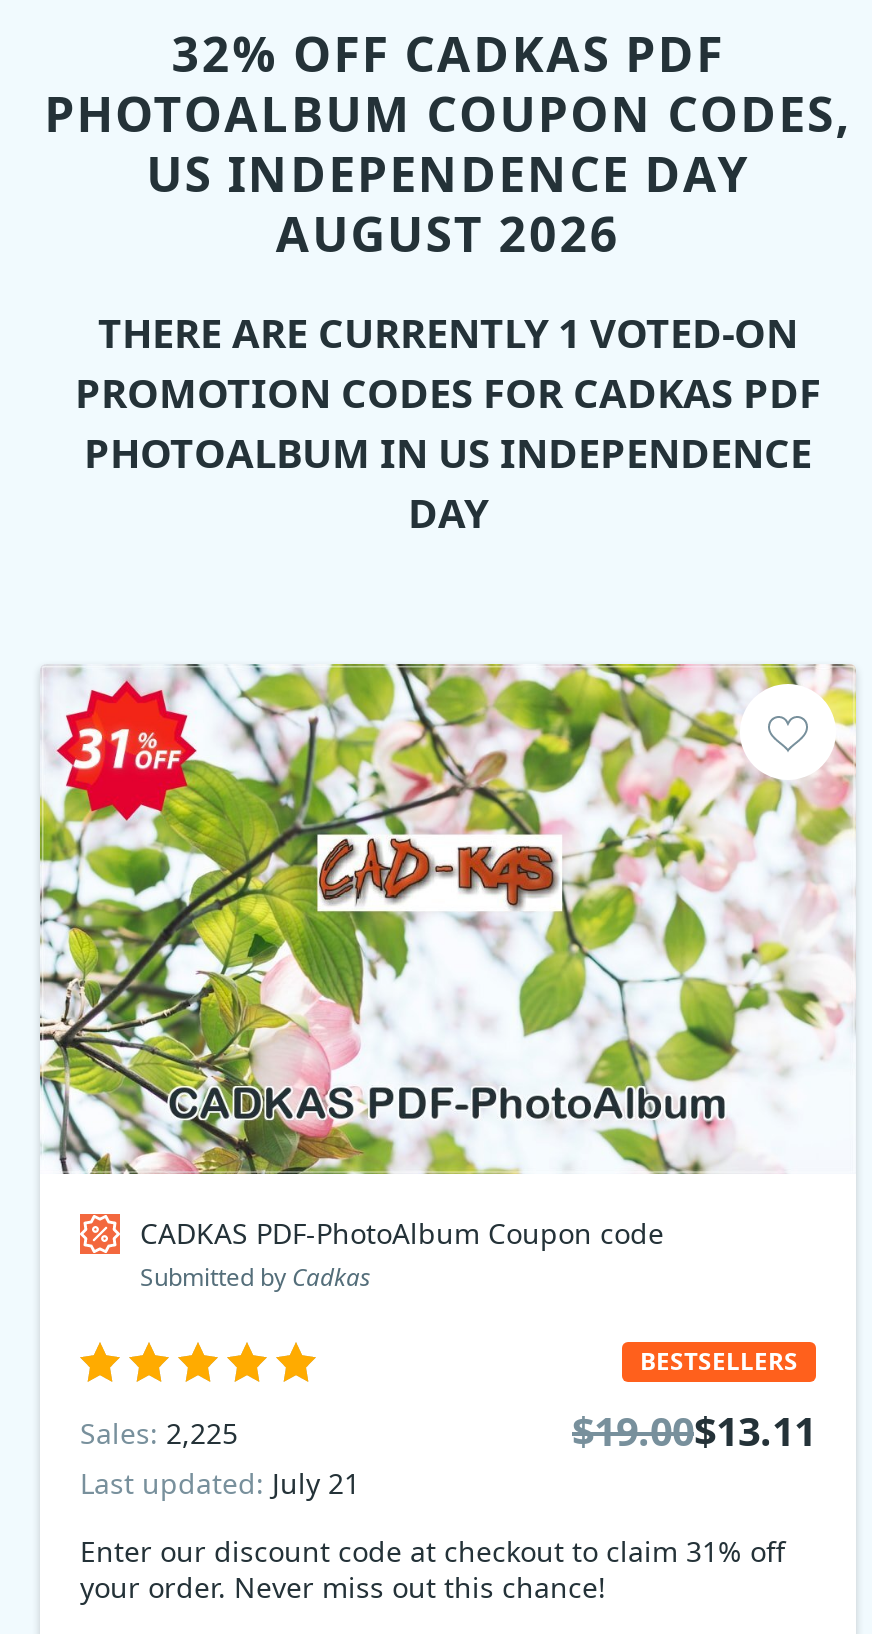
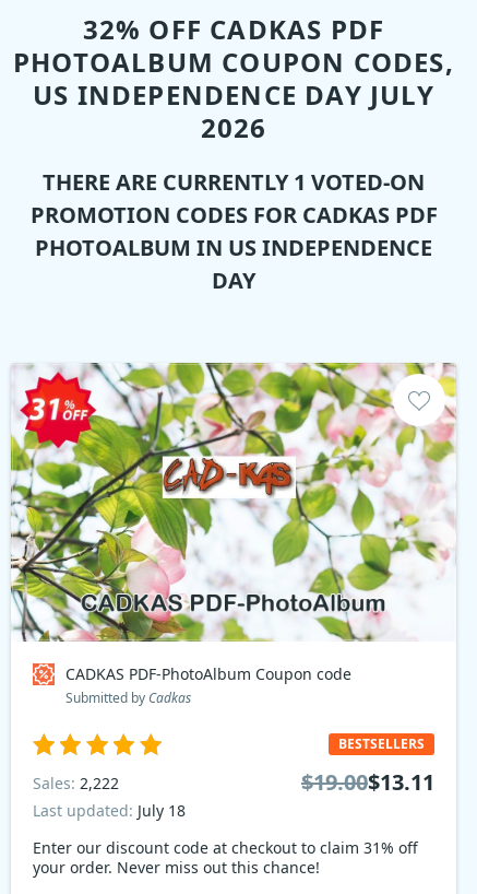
[146,140,750,266] US INDEPENDENCE DAY | AUGUST 2026 -> [33,77,434,145] US INDEPENDENCE DAY JULY | 2026
[80,1413,238,1451] Sales: 2,225 -> [33,772,119,793] Sales: 2,222
[80,1464,360,1502] Last updated: July 21 -> [33,800,186,821] Last updated: July 18

